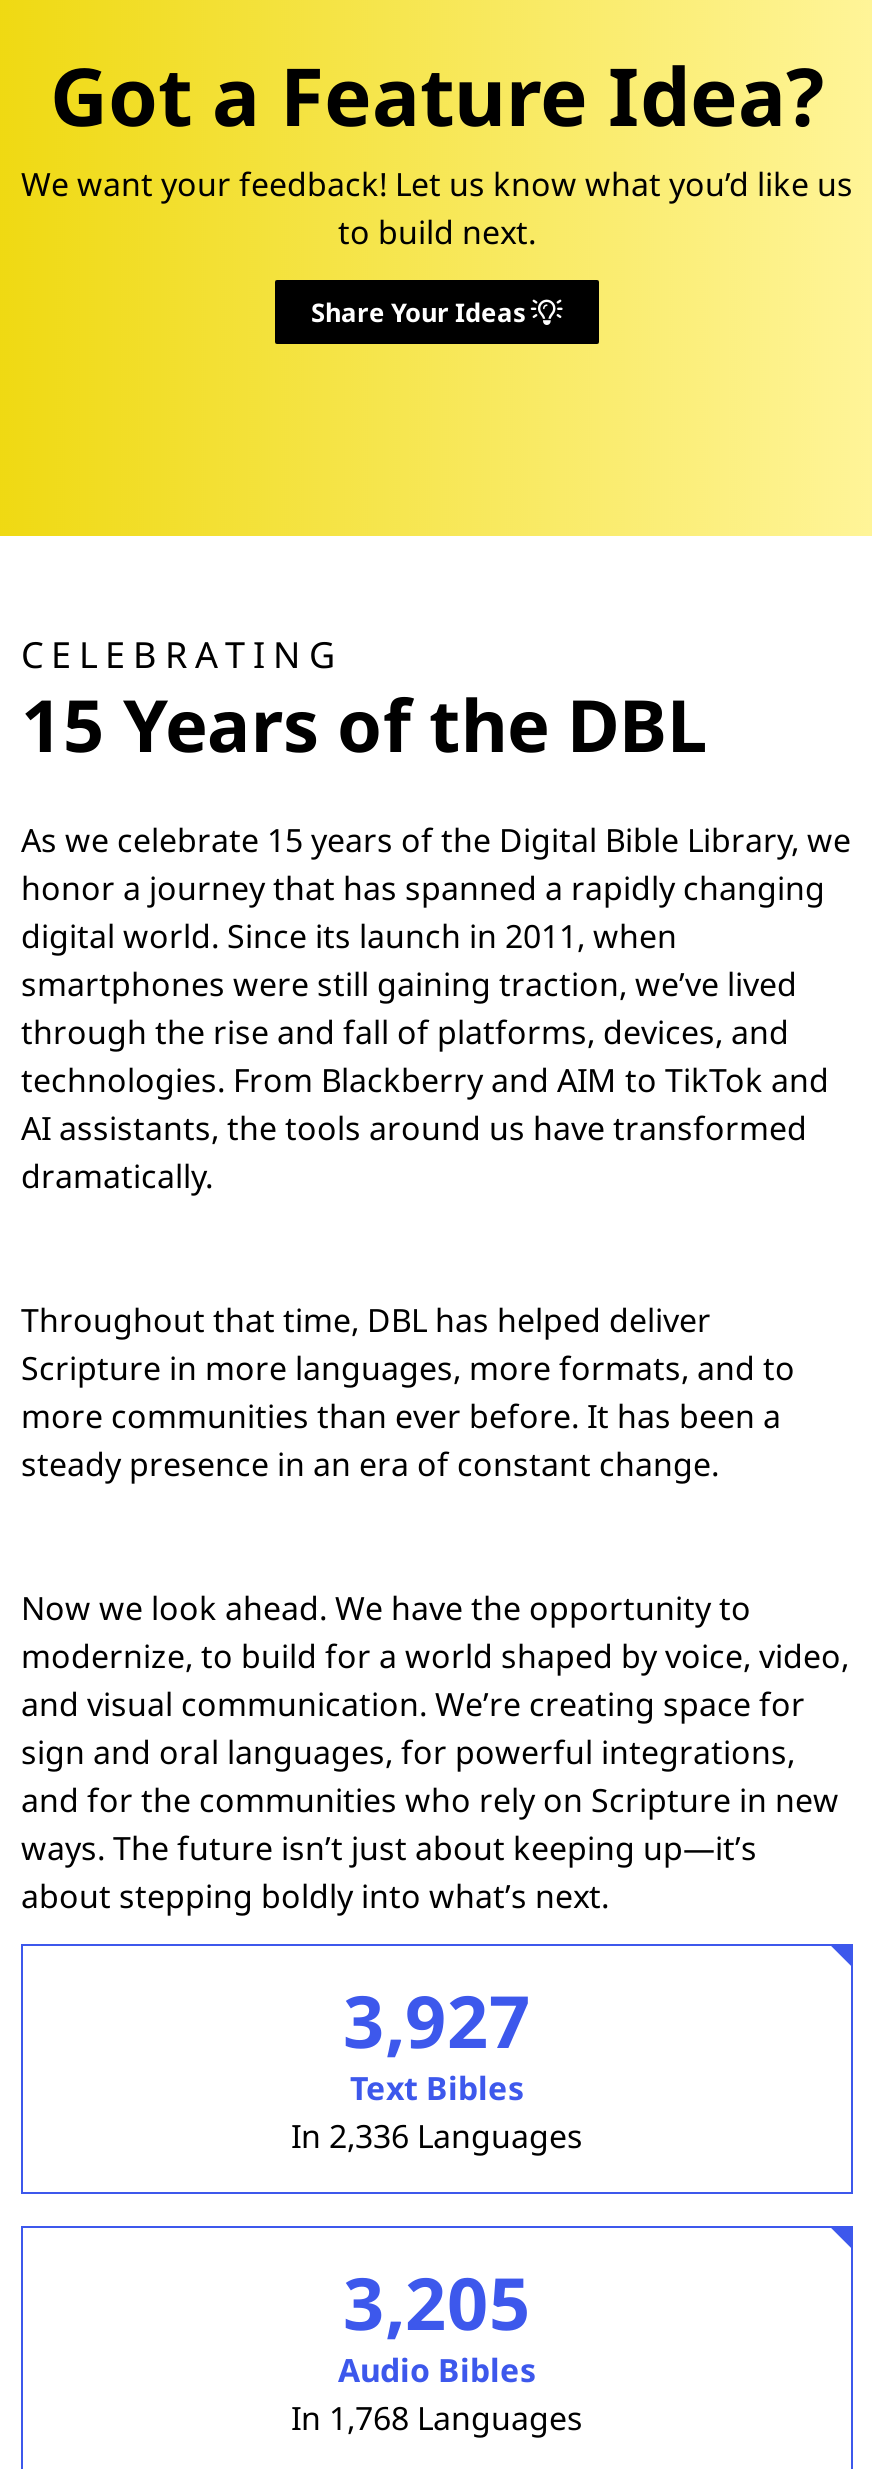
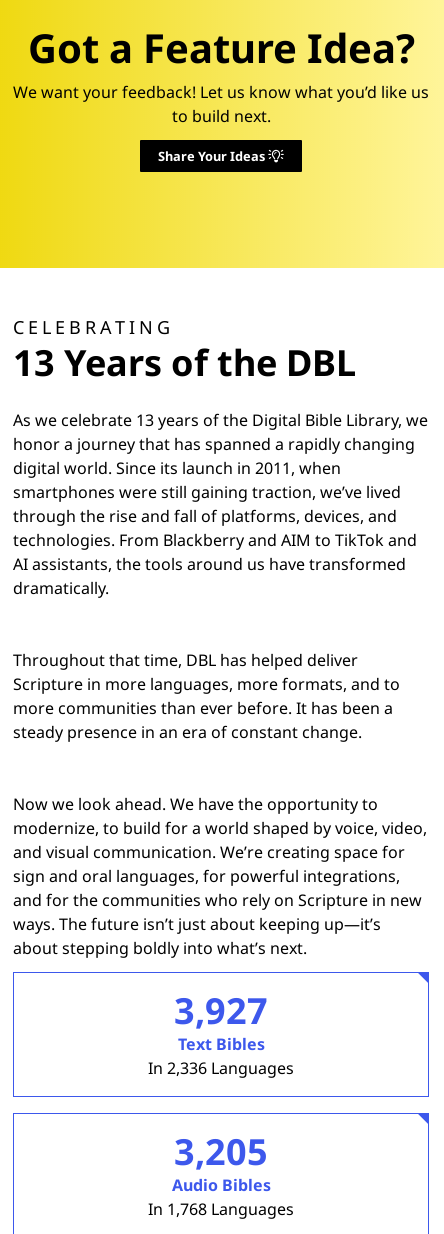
[21,676,707,774] 15 Years of the DBL -> [13,338,356,387] 13 Years of the DBL
[21,818,851,862] As we celebrate 15 years of the Digital Bible Library, we -> [13,409,428,431] As we celebrate 13 years of the Digital Bible Library, we

